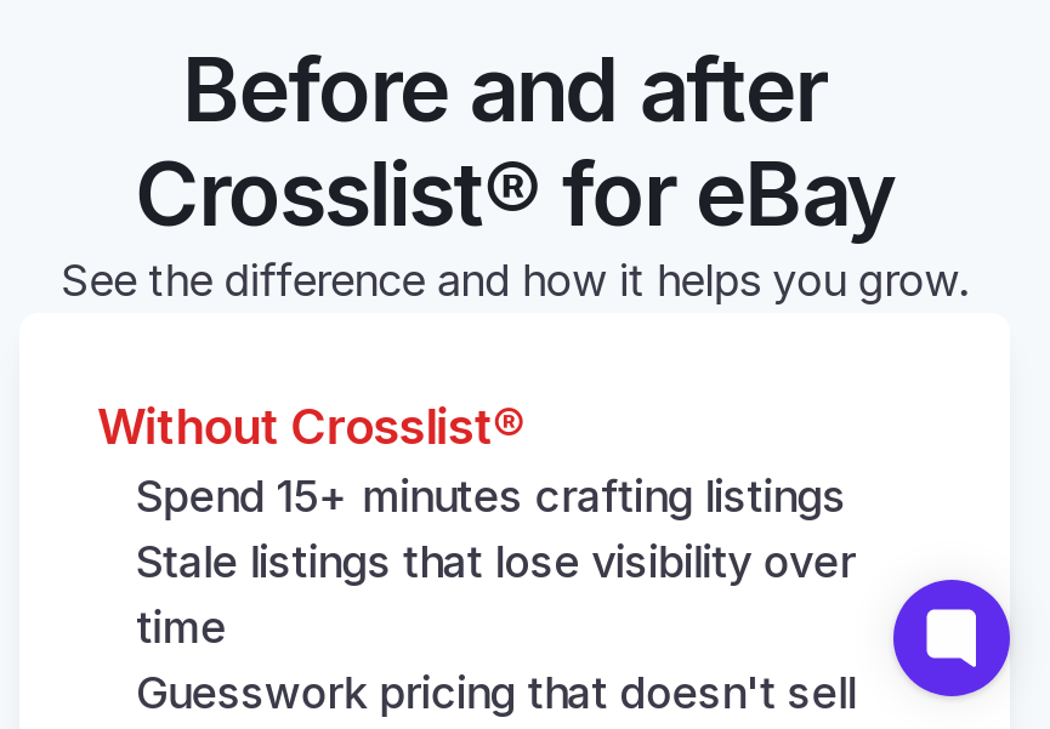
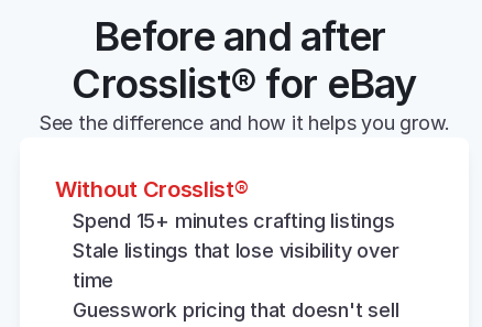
[891,577,1012,701] [image] -> none

